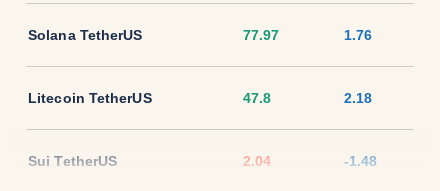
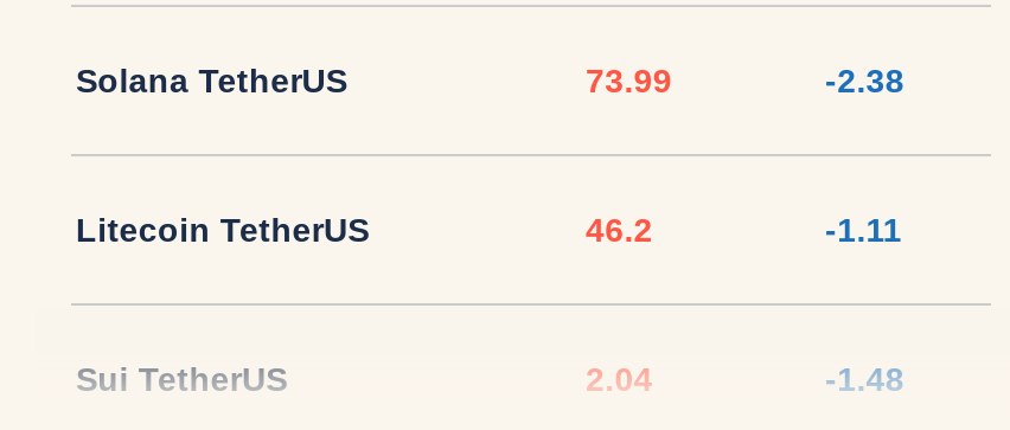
[243,27,279,43] 77.97 -> [586,62,672,100] 73.99
[344,27,372,43] 1.76 -> [825,62,904,100] -2.38
[243,90,271,106] 47.8 -> [586,211,653,249] 46.2
[344,90,372,106] 2.18 -> [825,211,902,249] -1.11

